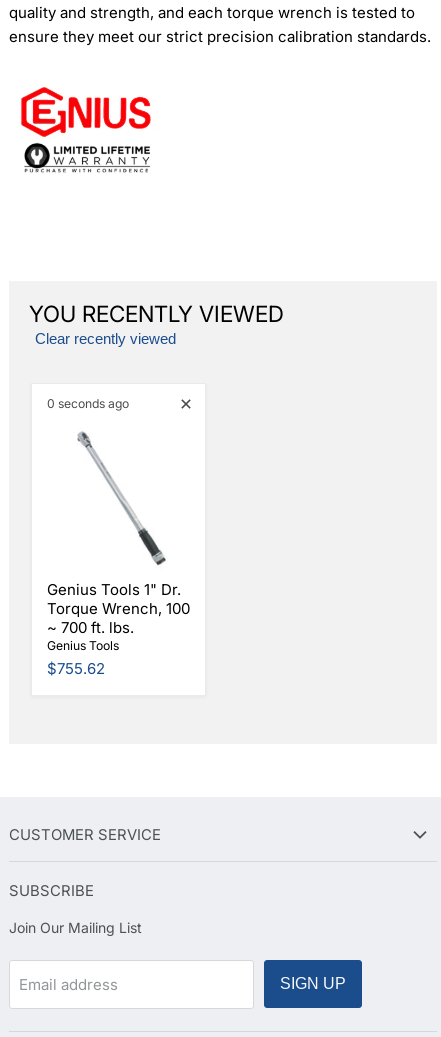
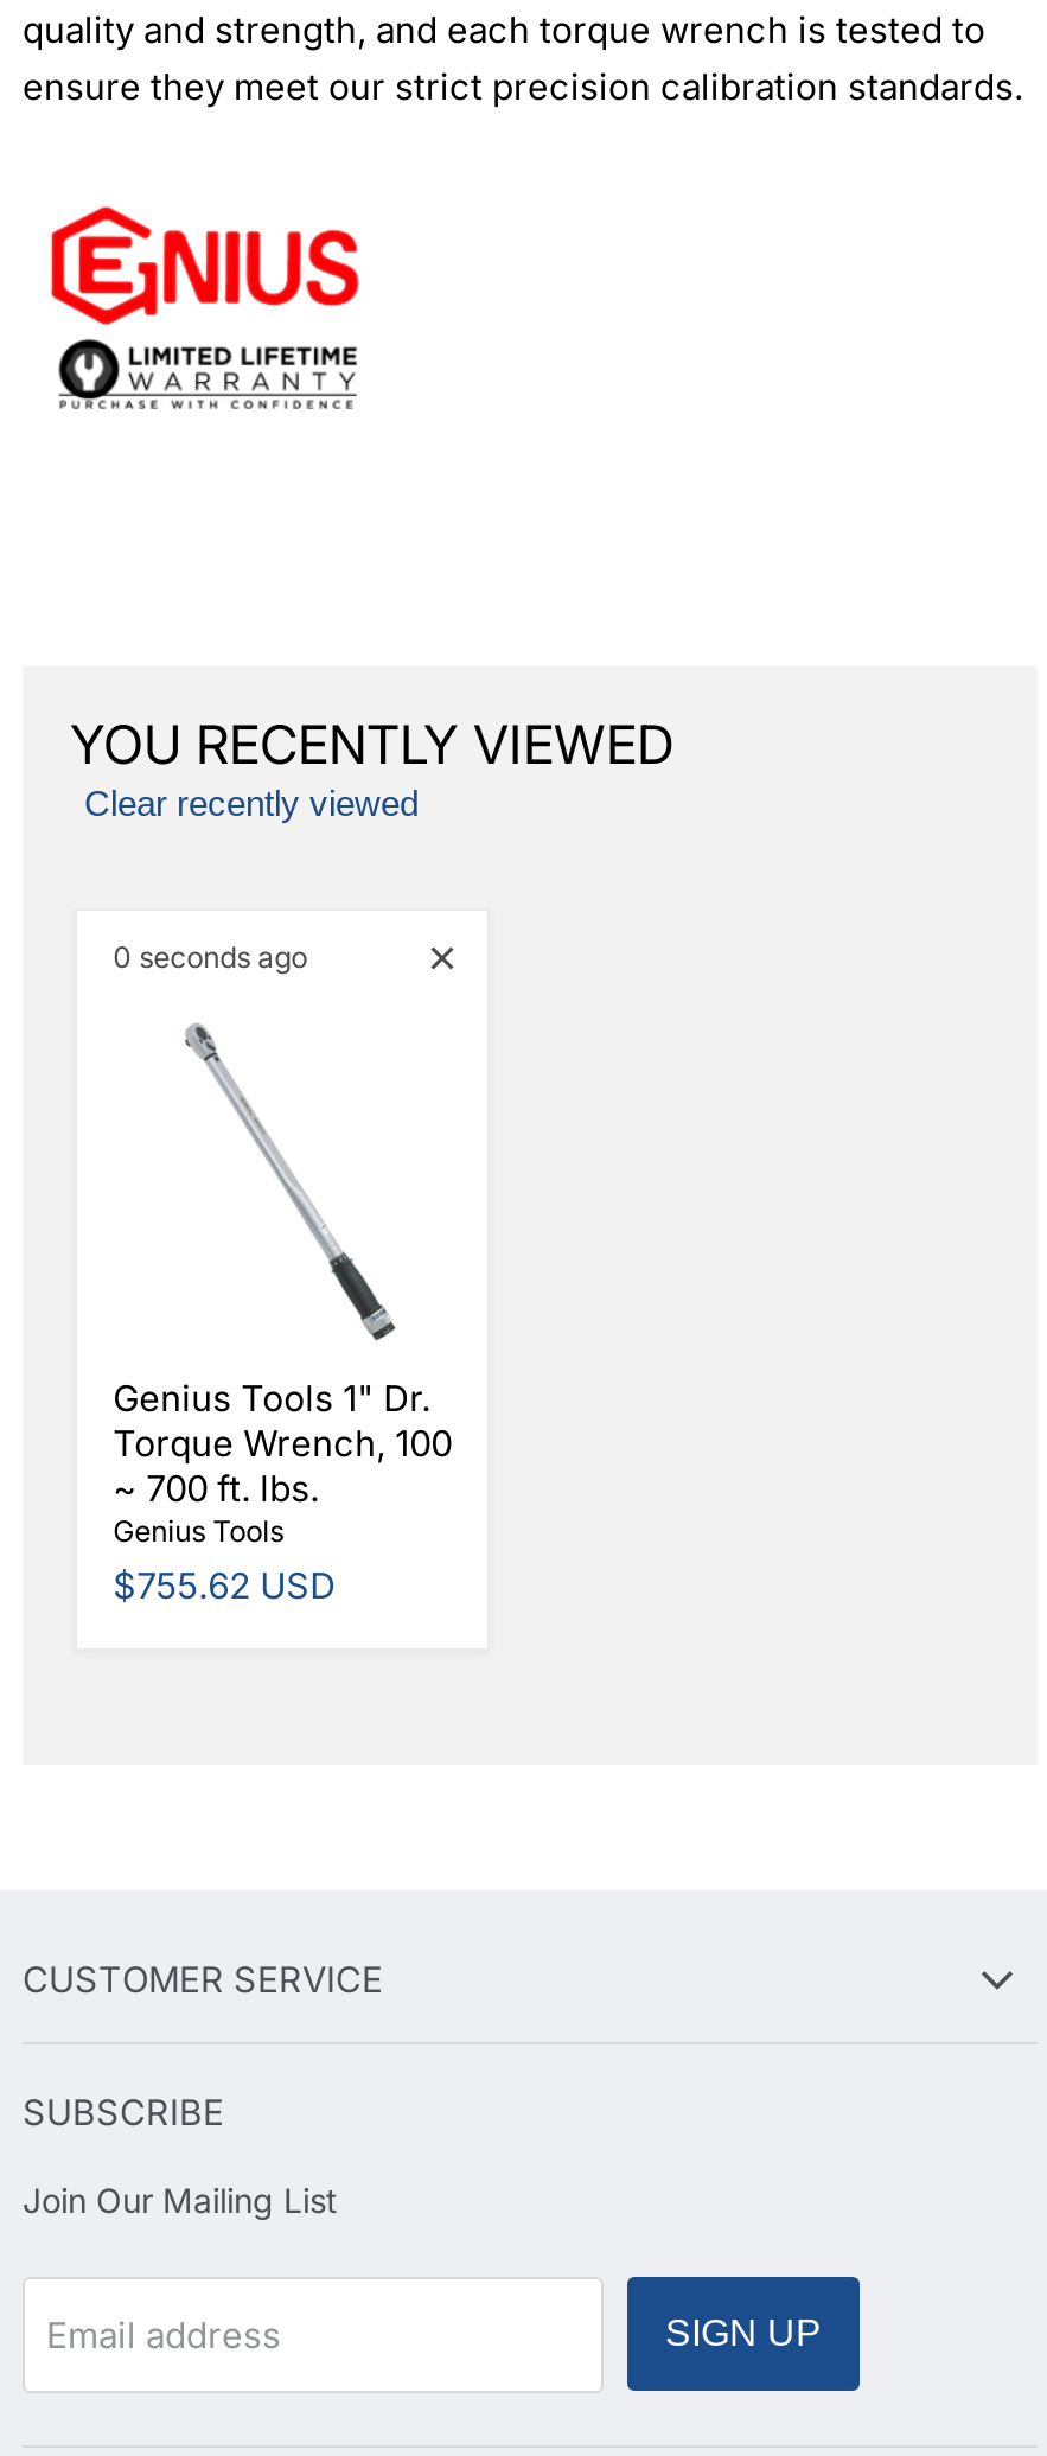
[47,659,105,678] $755.62 -> [113,1563,336,1608] $755.62 USD

